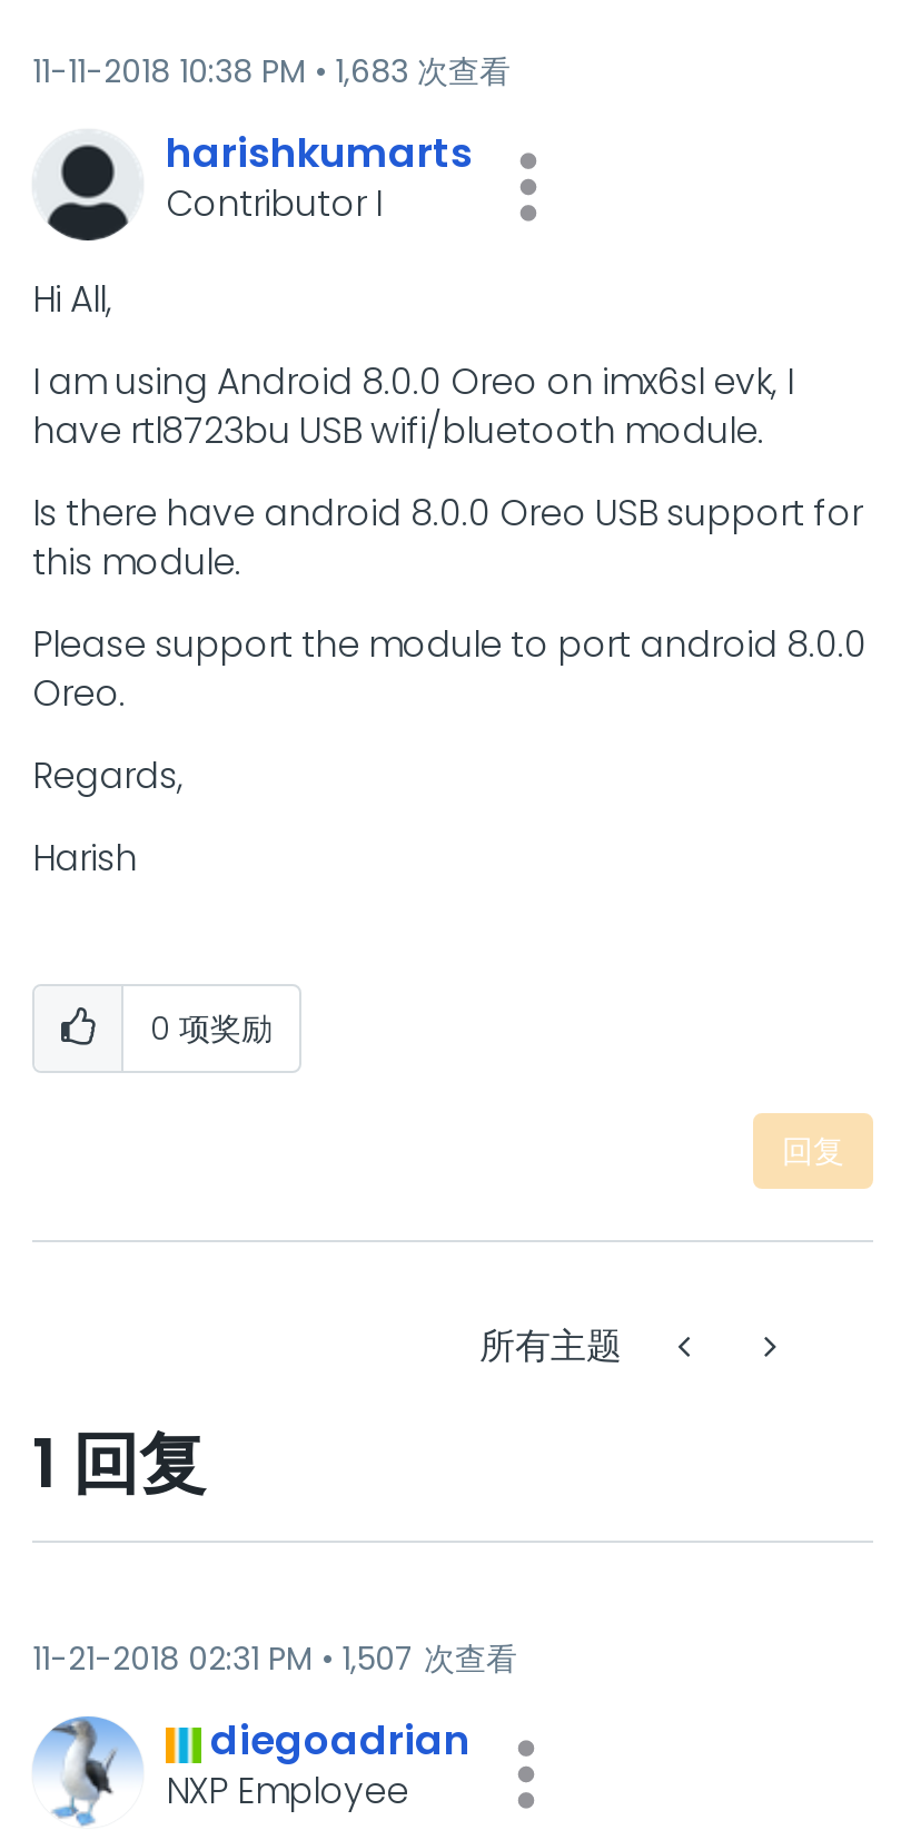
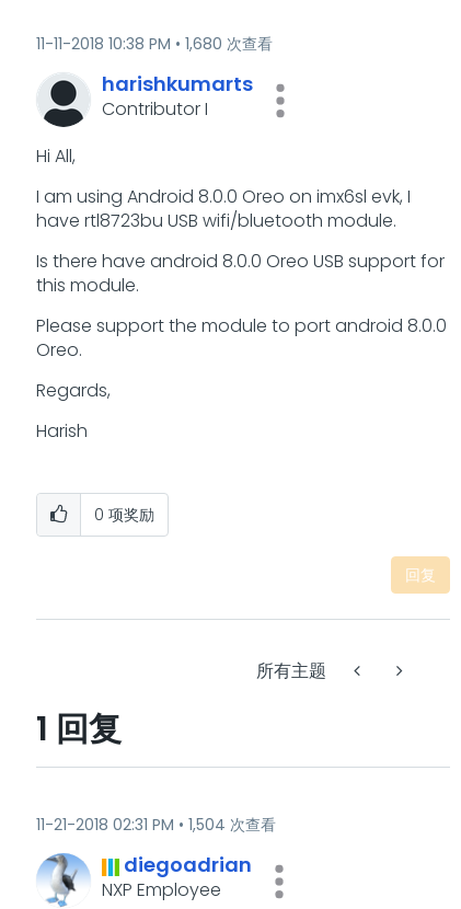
[32,49,511,94] 11-11-2018 10:38 PM 1,683 次查看 -> [36,33,273,55] 11-11-2018 10:38 PM 1,680 次查看
[32,1636,517,1681] 11-21-2018 02:31 PM 1,507 次查看 -> [36,814,276,836] 11-21-2018 02:31 PM 1,504 次查看

